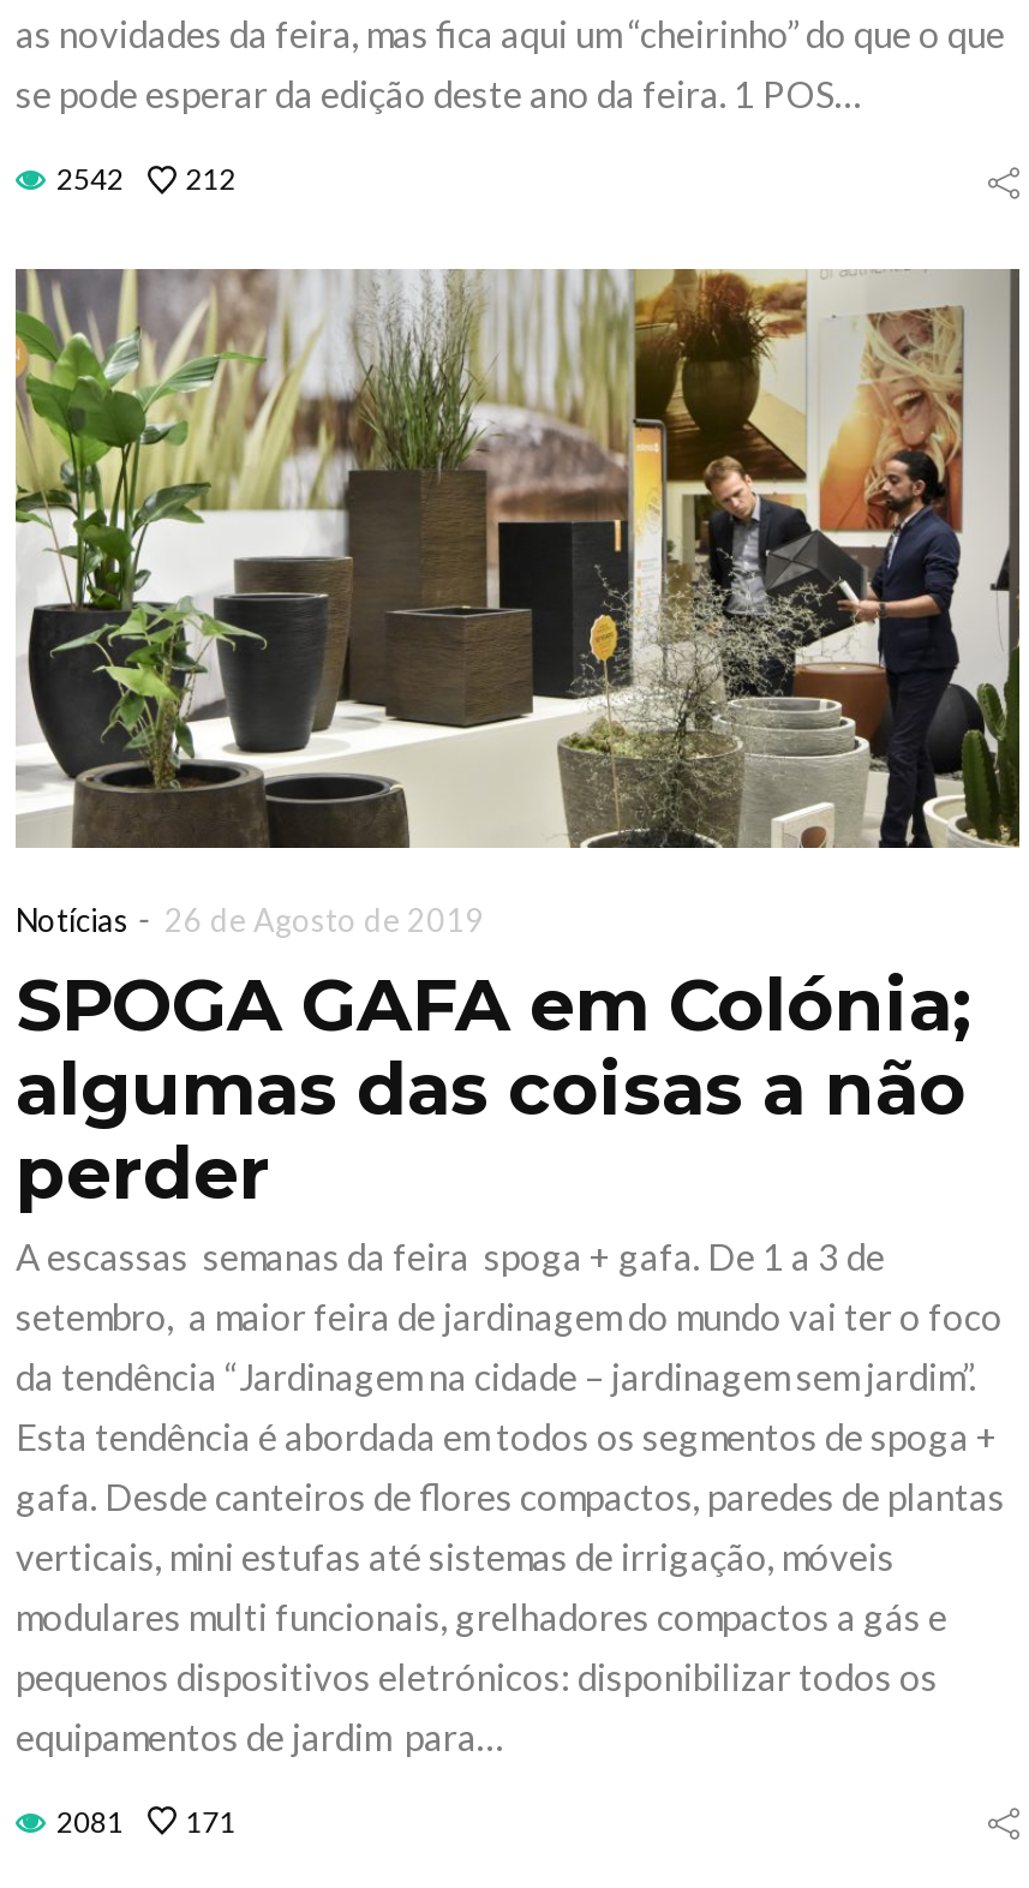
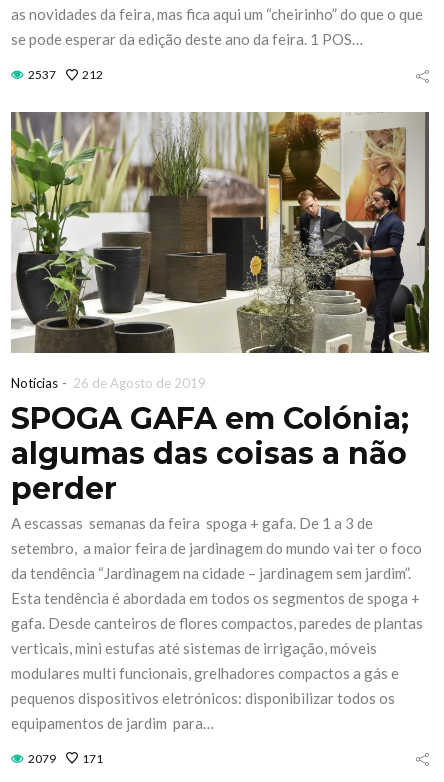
[56,162,236,198] 2542 212 -> [28,67,103,82] 2537 212
[56,1804,236,1840] 2081 171 -> [28,751,103,766] 2079 171

